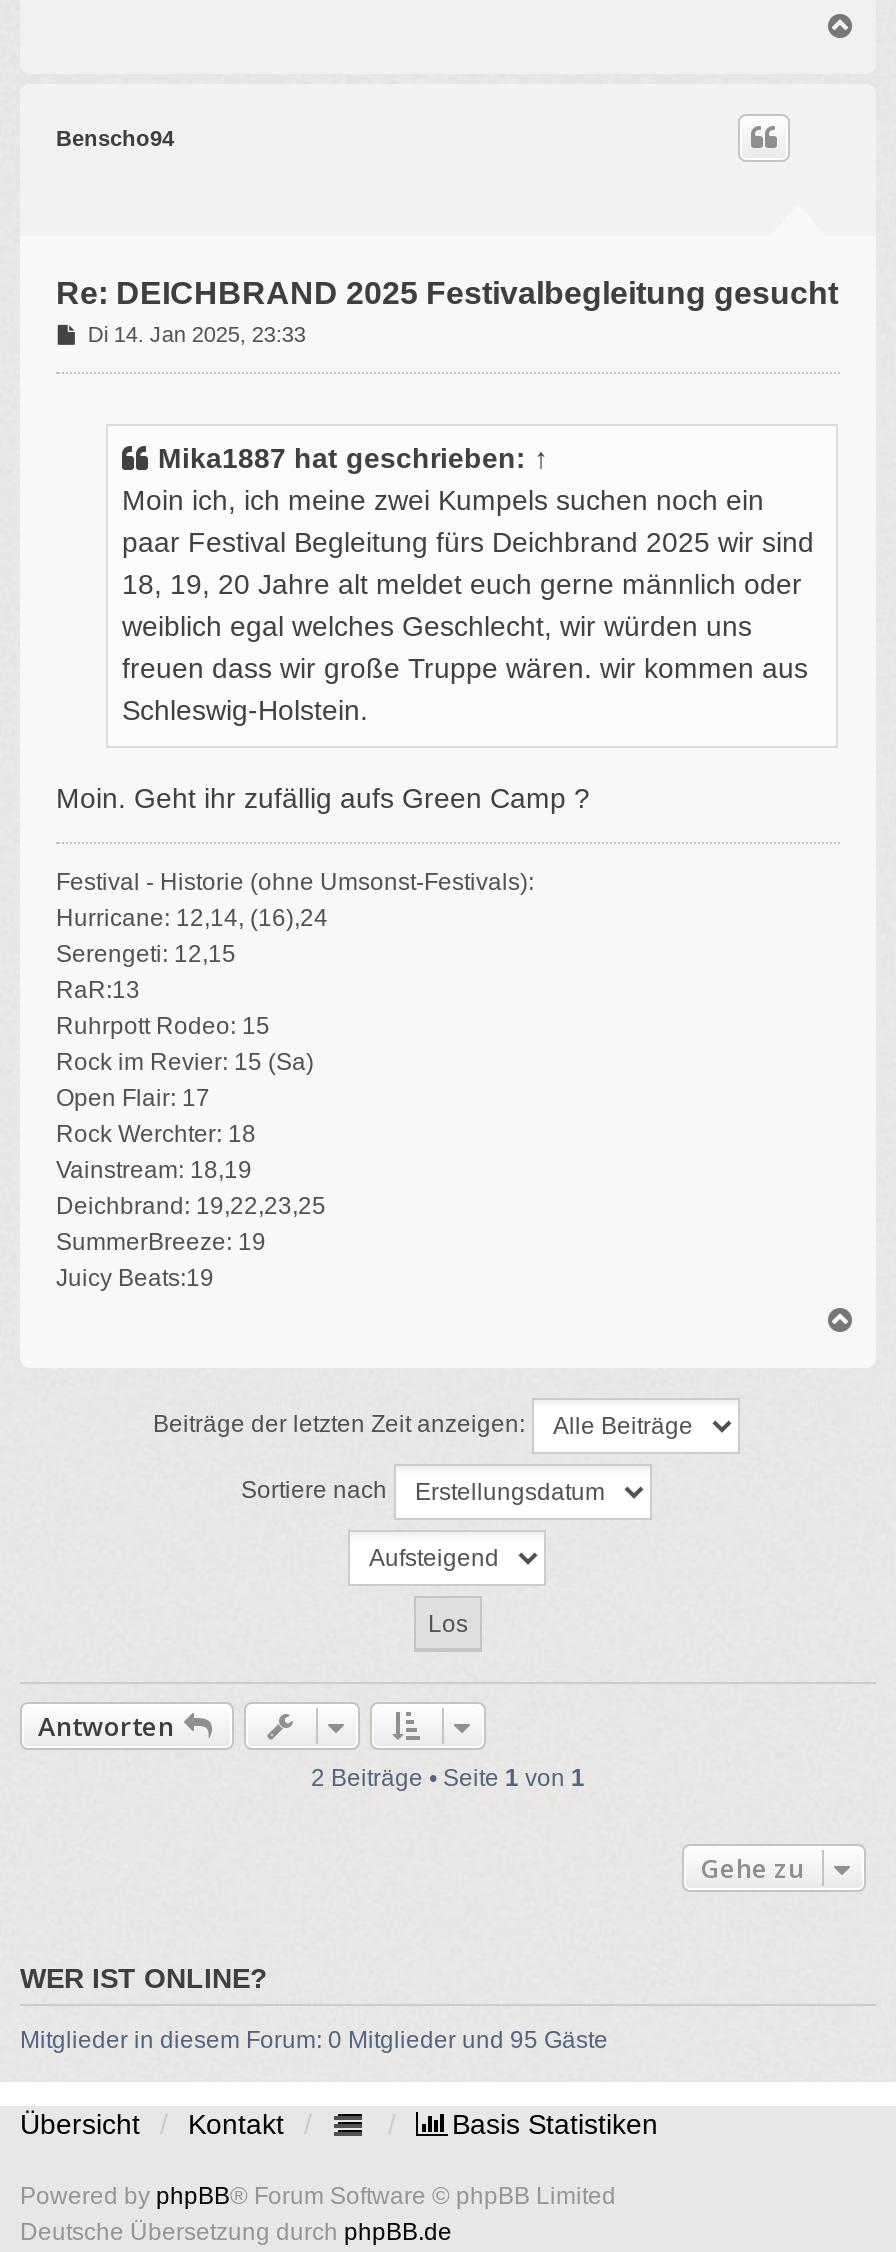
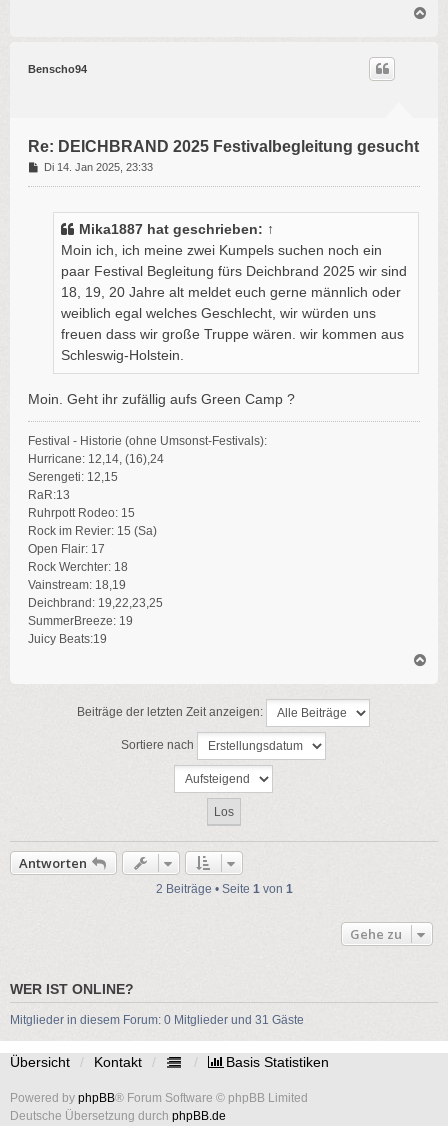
[20,2026,608,2054] Mitglieder in diesem Forum: 0 Mitglieder und 95 Gäste -> [10,1013,304,1027] Mitglieder in diesem Forum: 0 Mitglieder und 31 Gäste

